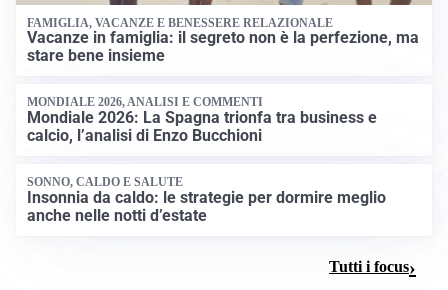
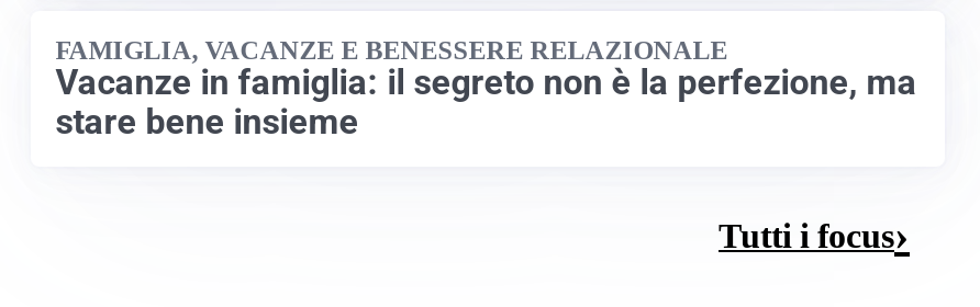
[27,95,386,225] MONDIALE 2026, ANALISI E COMMENTI | Mondiale 2026: La Spagna trionfa tra business e | calcio, l’analisi di Enzo Bucchioni | SONNO, CALDO E SALUTE | Insonnia da caldo: le strategie per dormire meglio | anche nelle notti d’estate -> none

